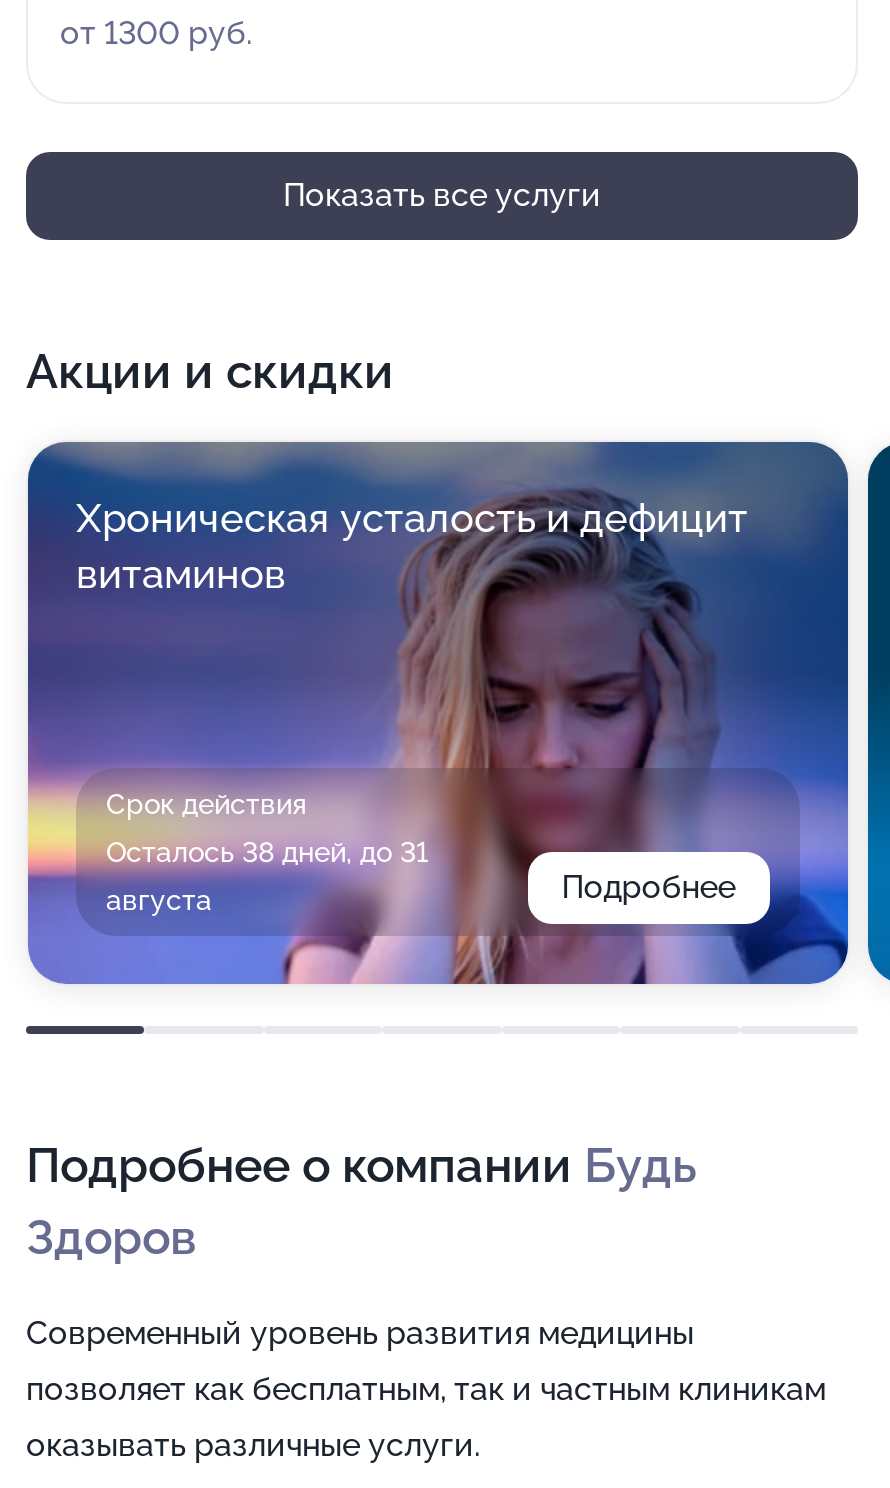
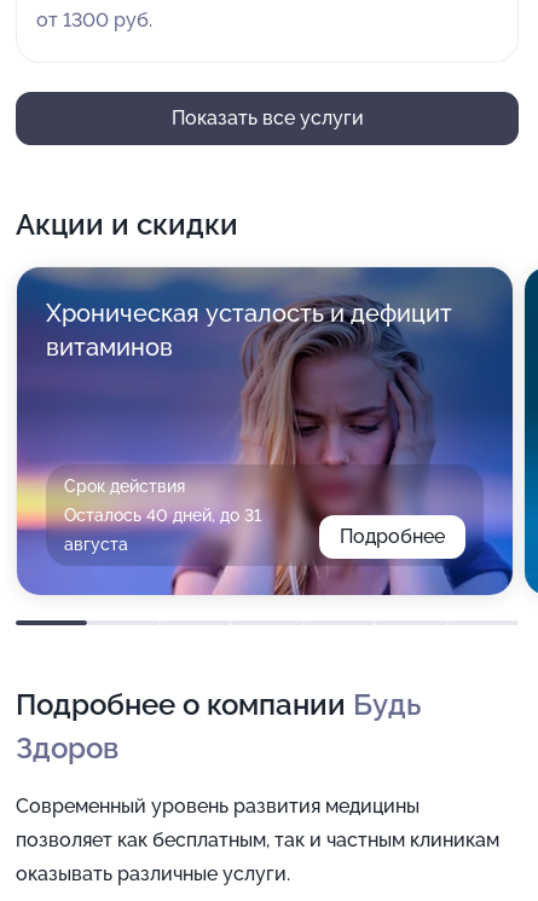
[106,836,428,868] Осталось 38 дней, до 31 -> [64,506,261,525] Осталось 40 дней, до 31

